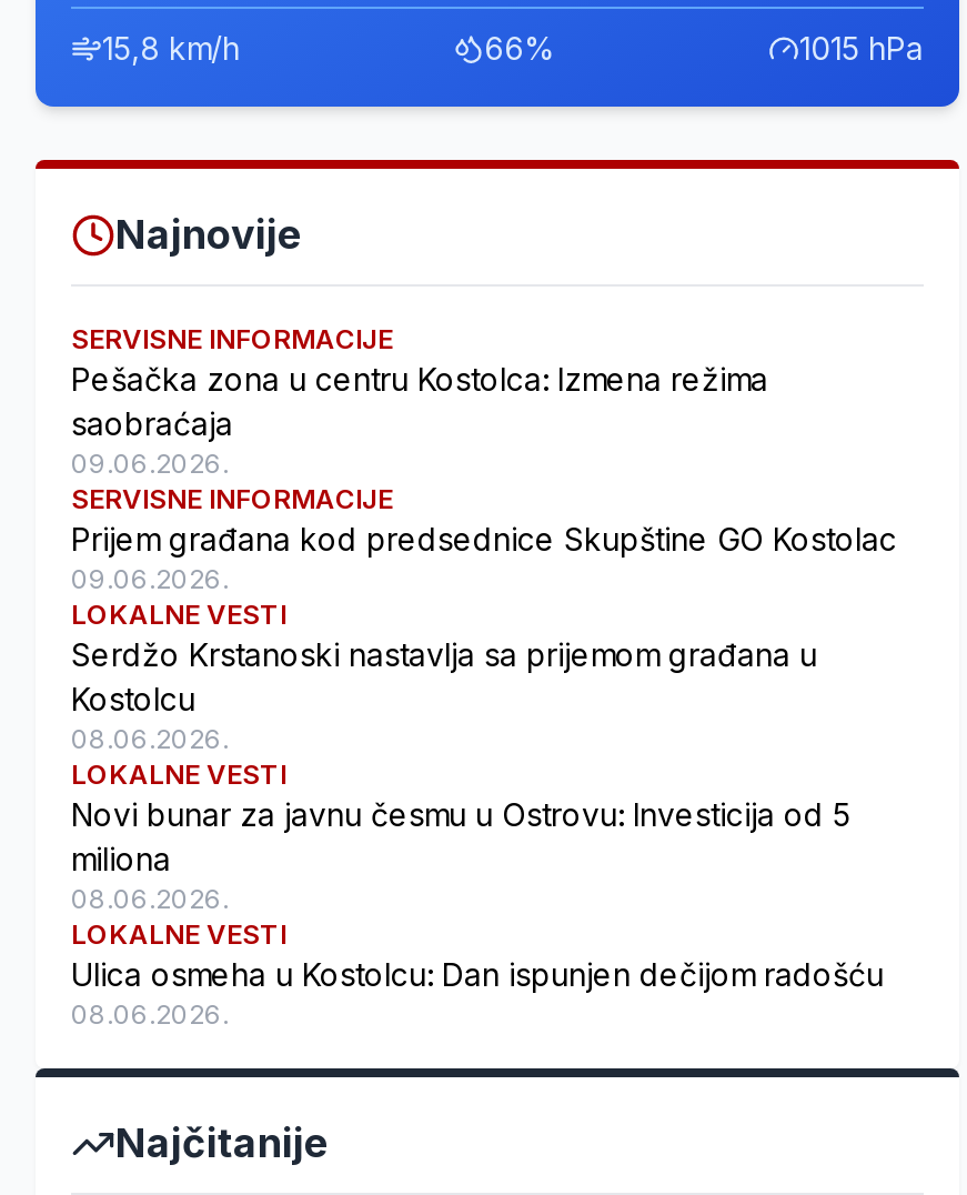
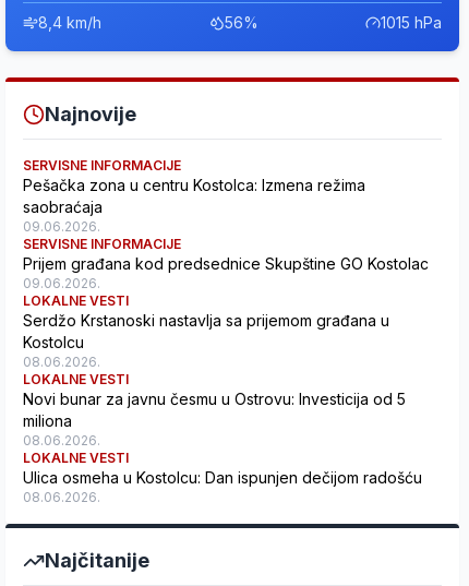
[102,30,240,68] 15,8 km/h -> [38,14,101,32] 8,4 km/h
[484,30,555,68] 66% -> [224,14,258,32] 56%

